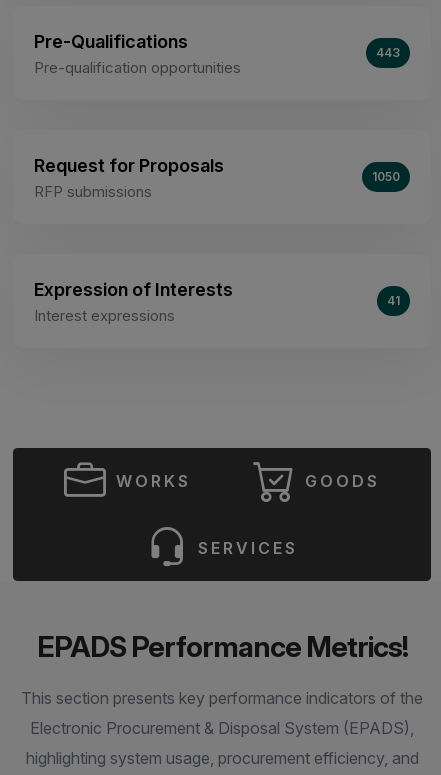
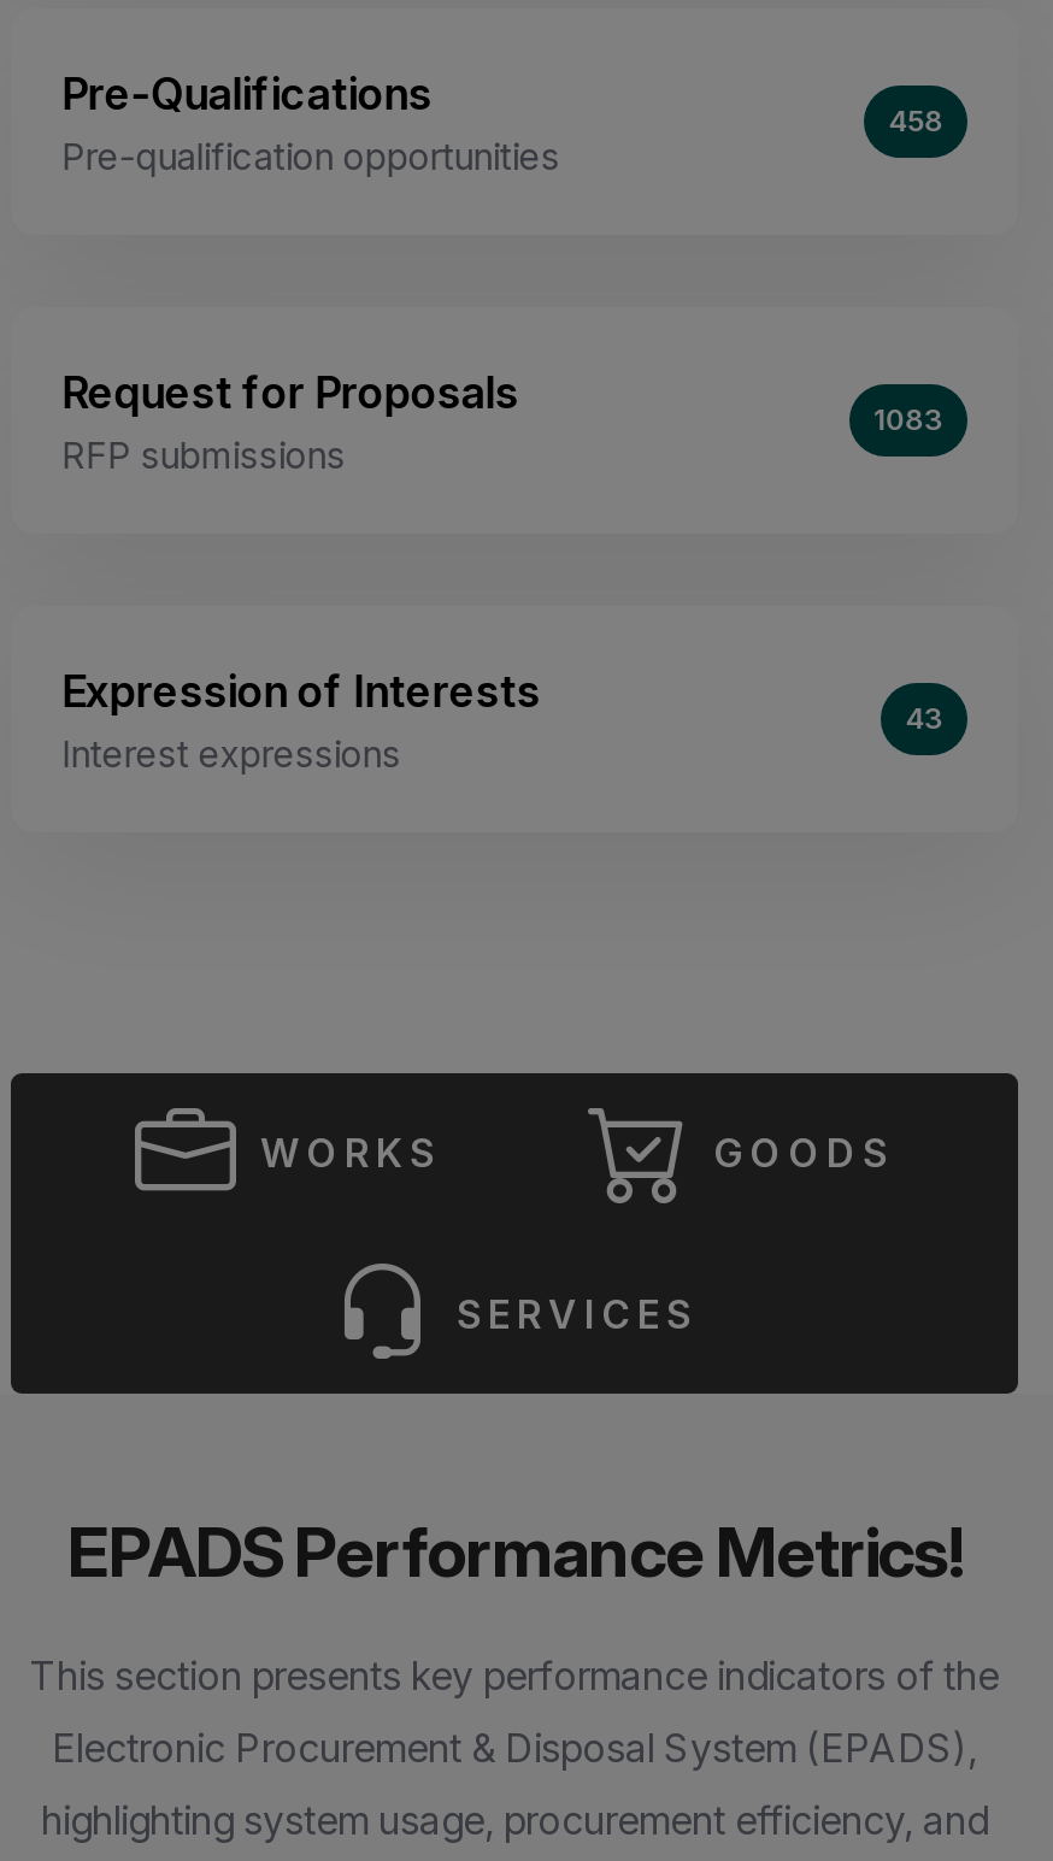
[376,45,400,60] 443 -> [888,103,944,139] 458
[372,169,400,184] 1050 -> [874,401,944,437] 1083
[387,293,400,308] 41 -> [905,700,944,736] 43

